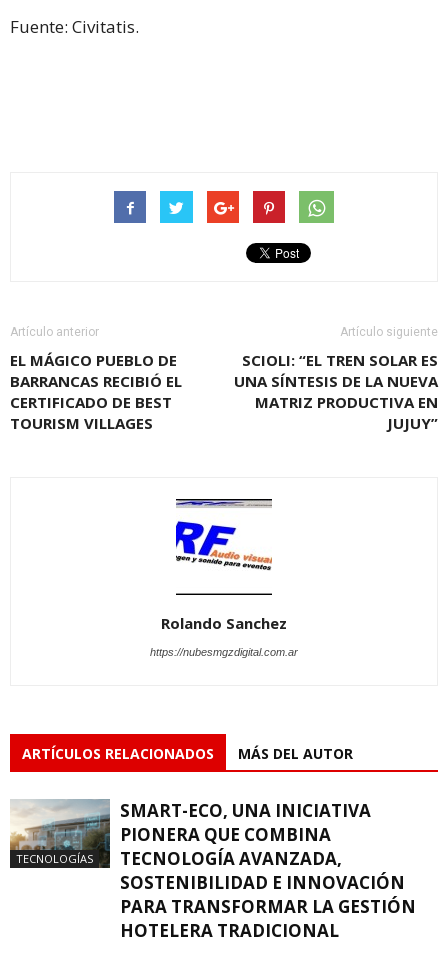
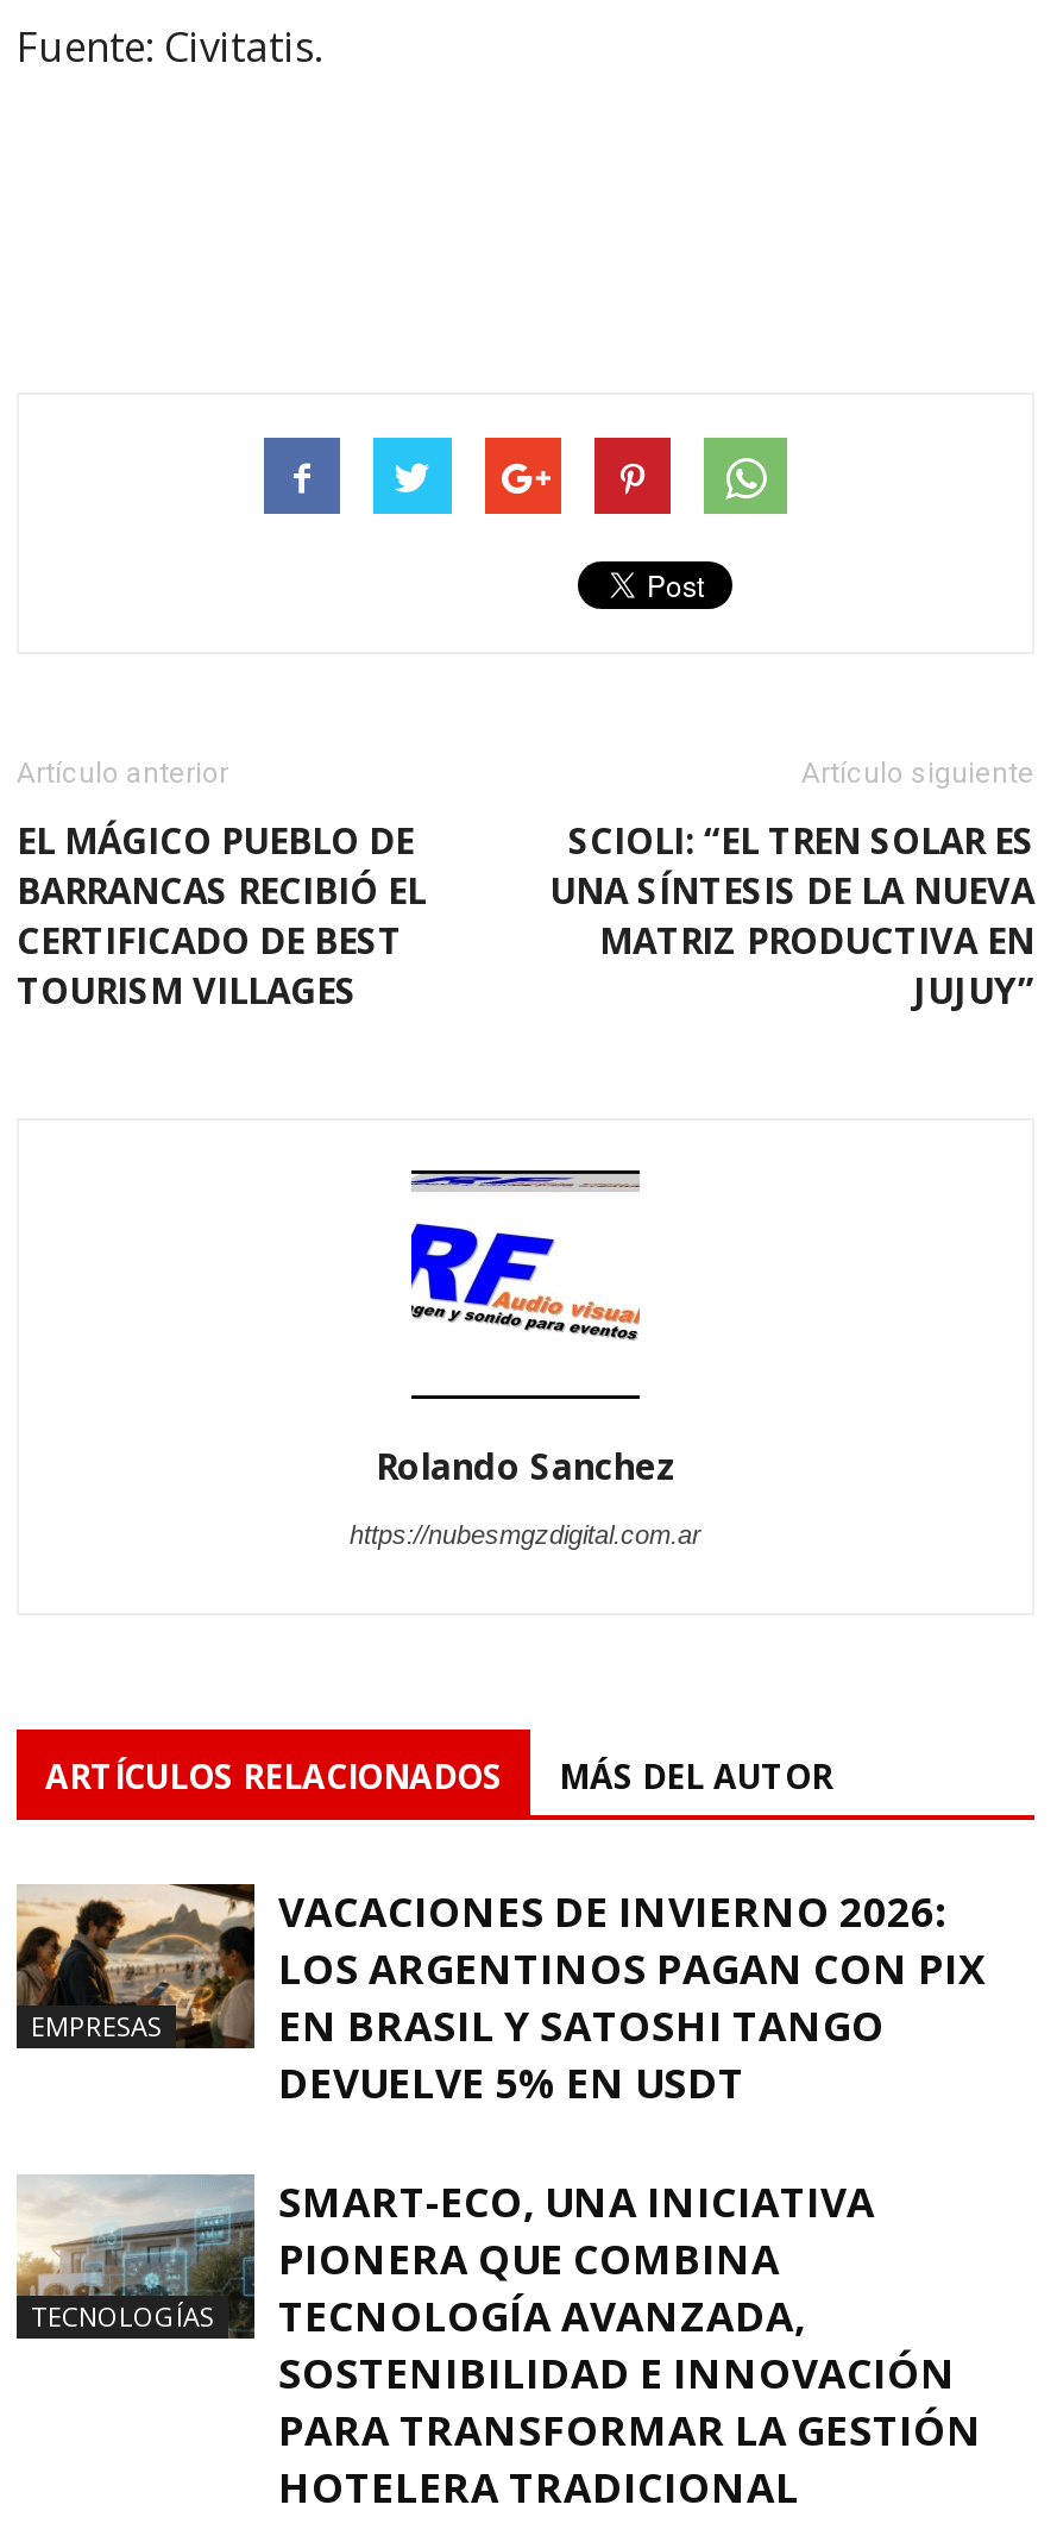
none -> [14,1884,245,2048] [image] | EMPRESAS
none -> [278,1885,984,2111] VACACIONES DE INVIERNO 2026: | LOS ARGENTINOS PAGAN CON PIX | EN BRASIL Y SATOSHI TANGO | DEVUELVE 5% EN USDT

